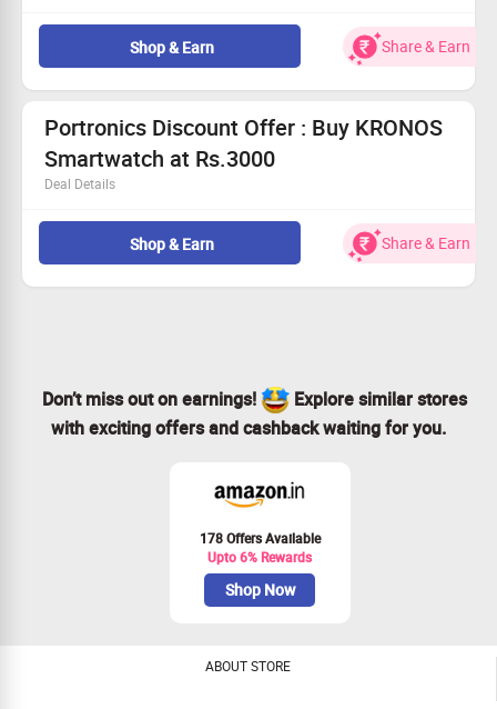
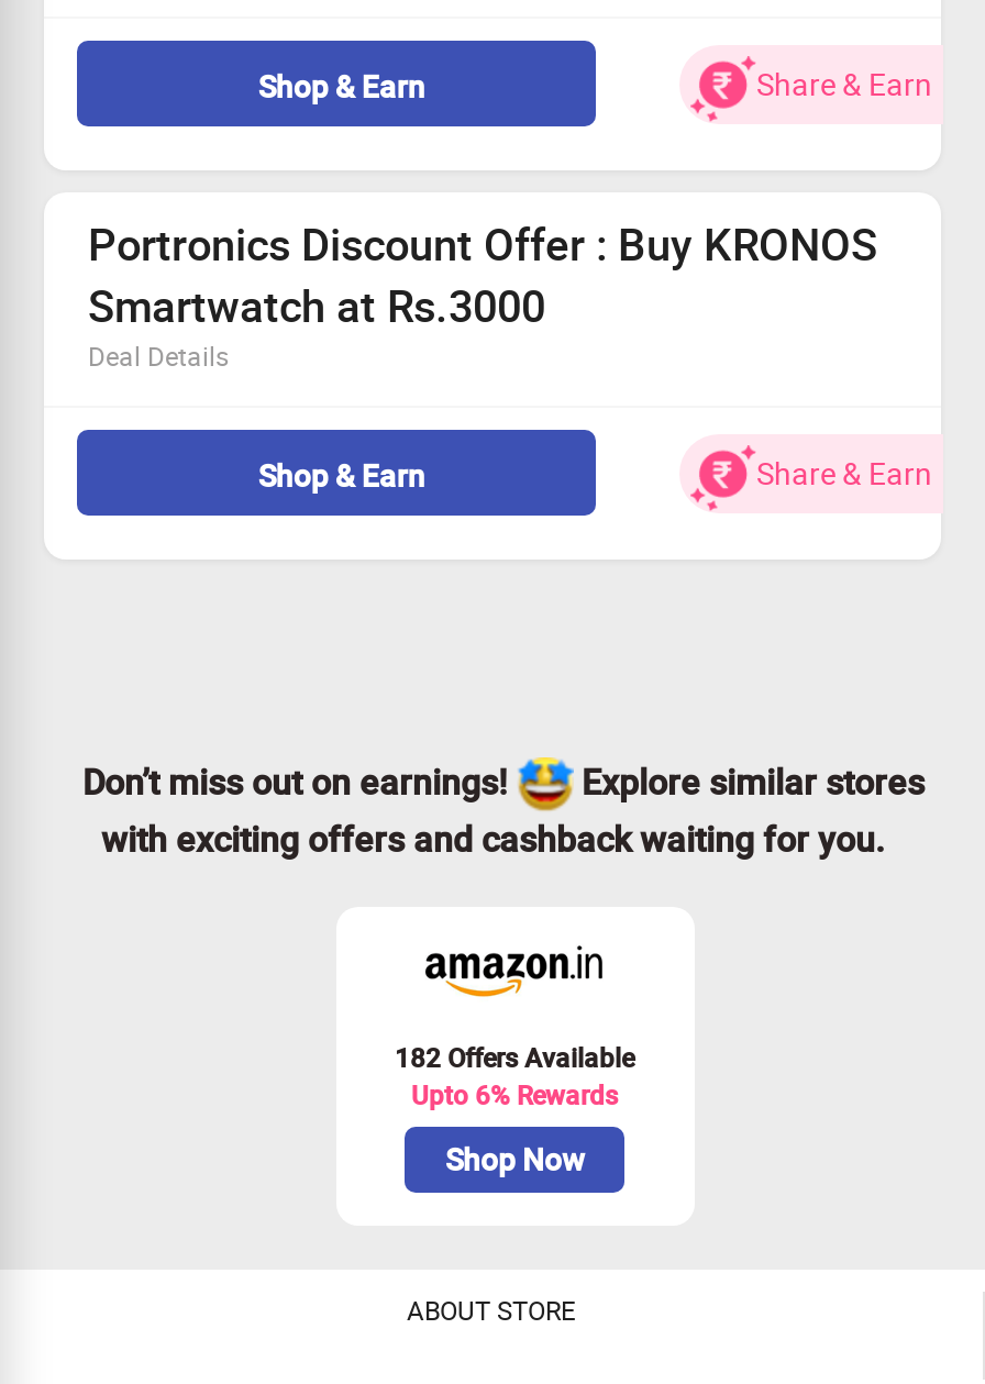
[199,529,320,547] 178 Offers Available -> [395,1039,634,1074] 182 Offers Available

